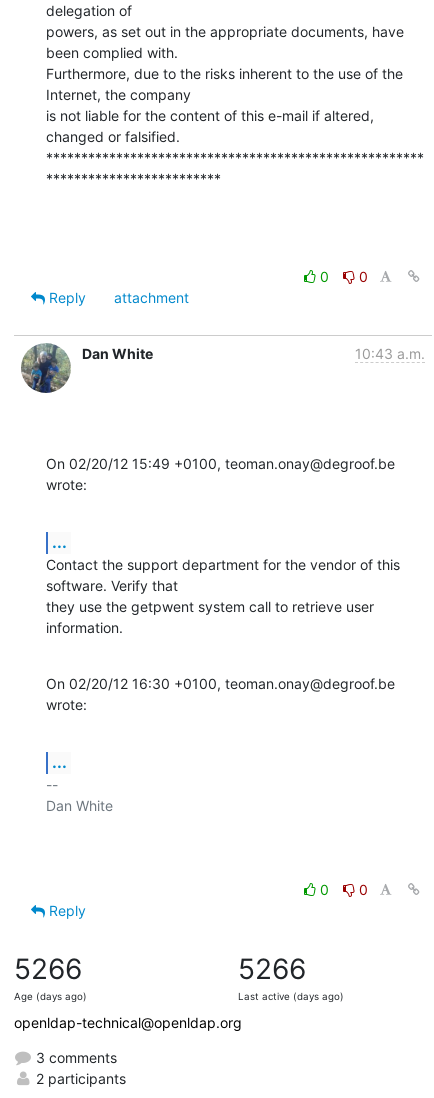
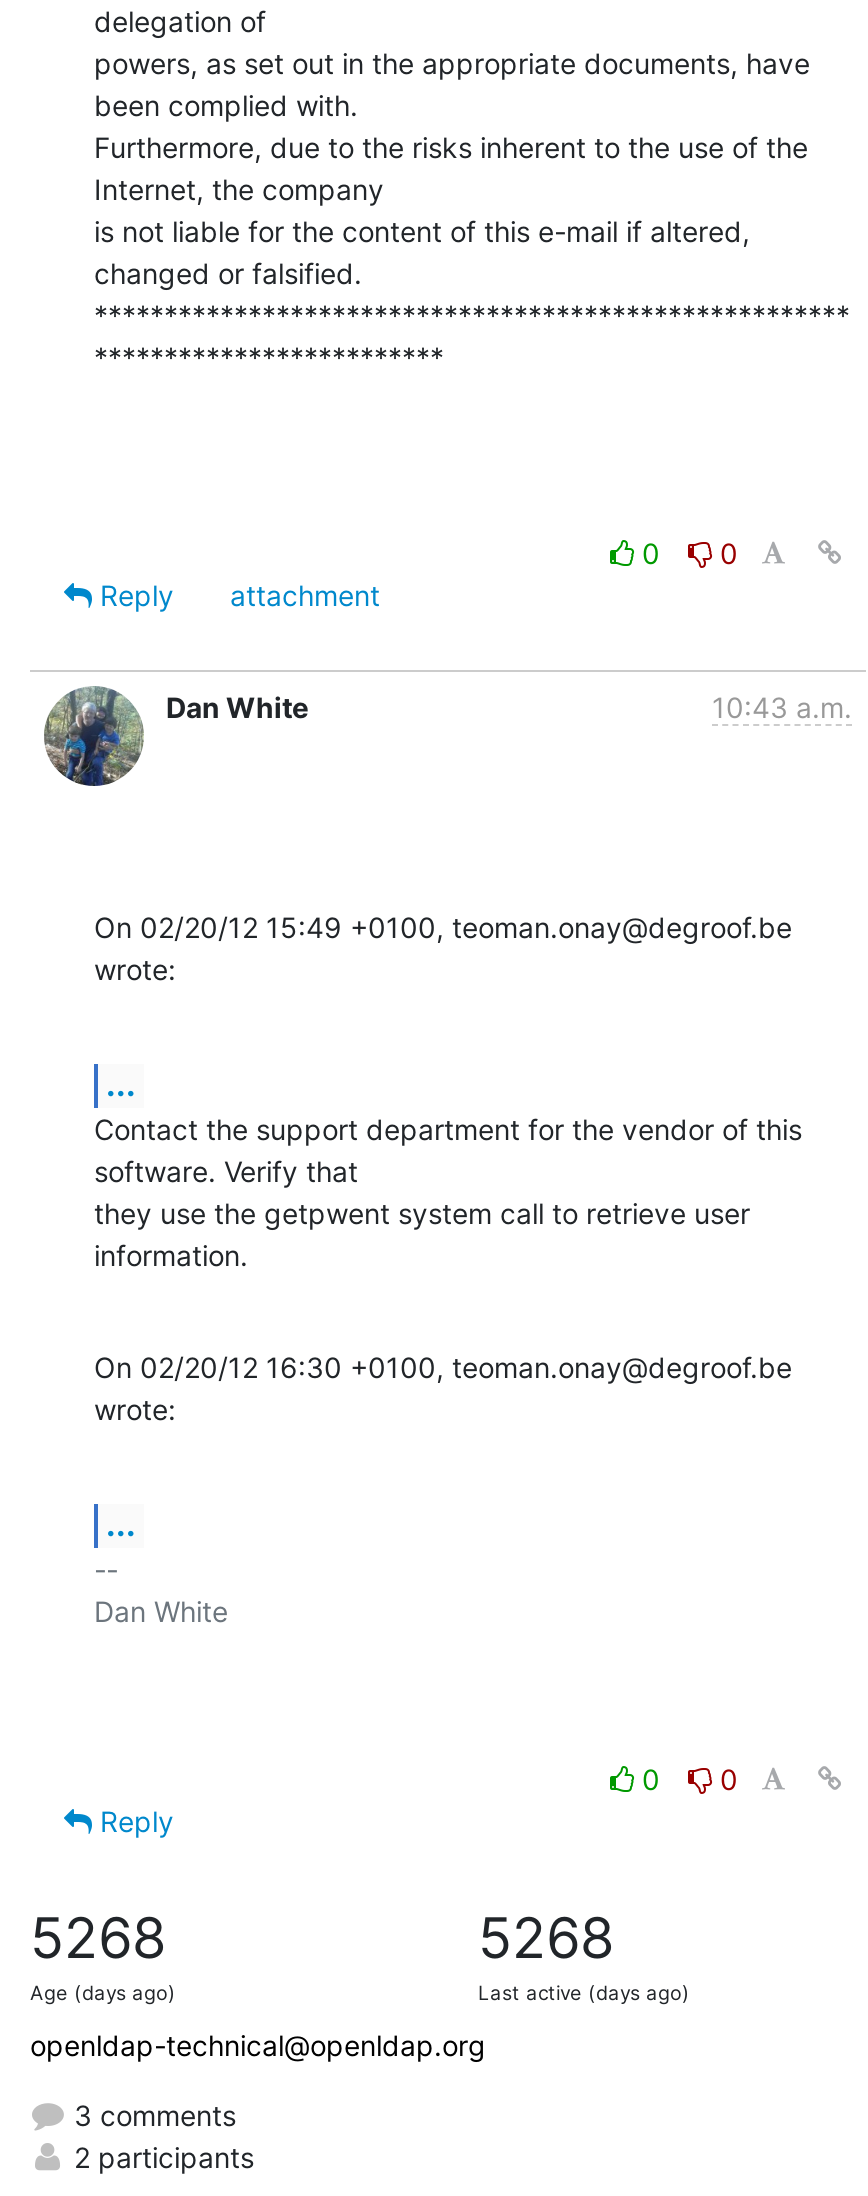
[14,952,82,986] 5266 -> [30,1904,166,1972] 5268
[238,952,306,986] 5266 -> [478,1904,614,1972] 5268

